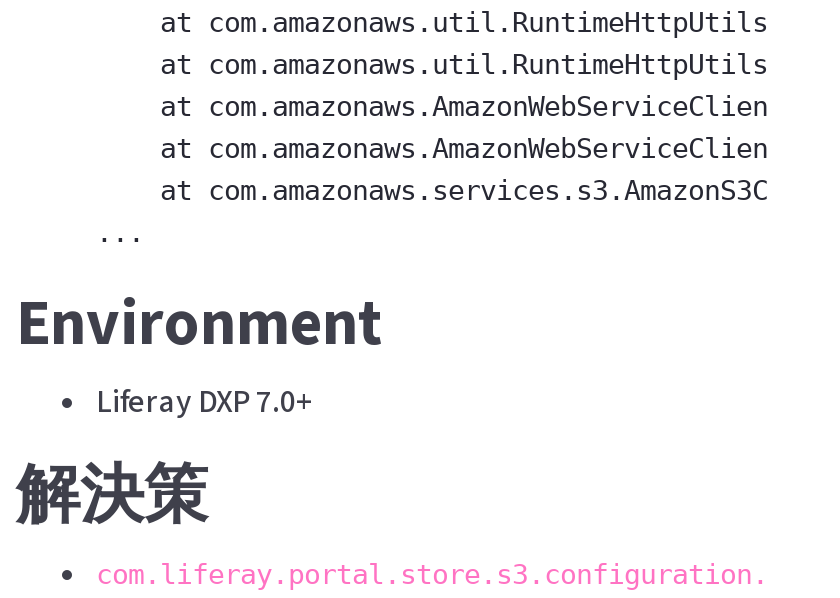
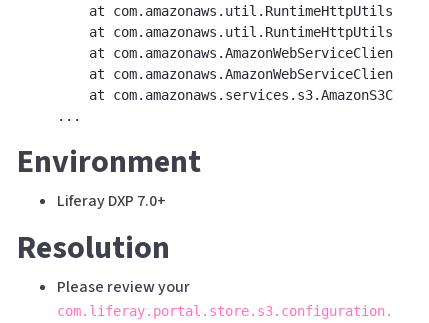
[16,450,208,542] 解決策 -> [17,225,190,298] Resolution | Please review your

